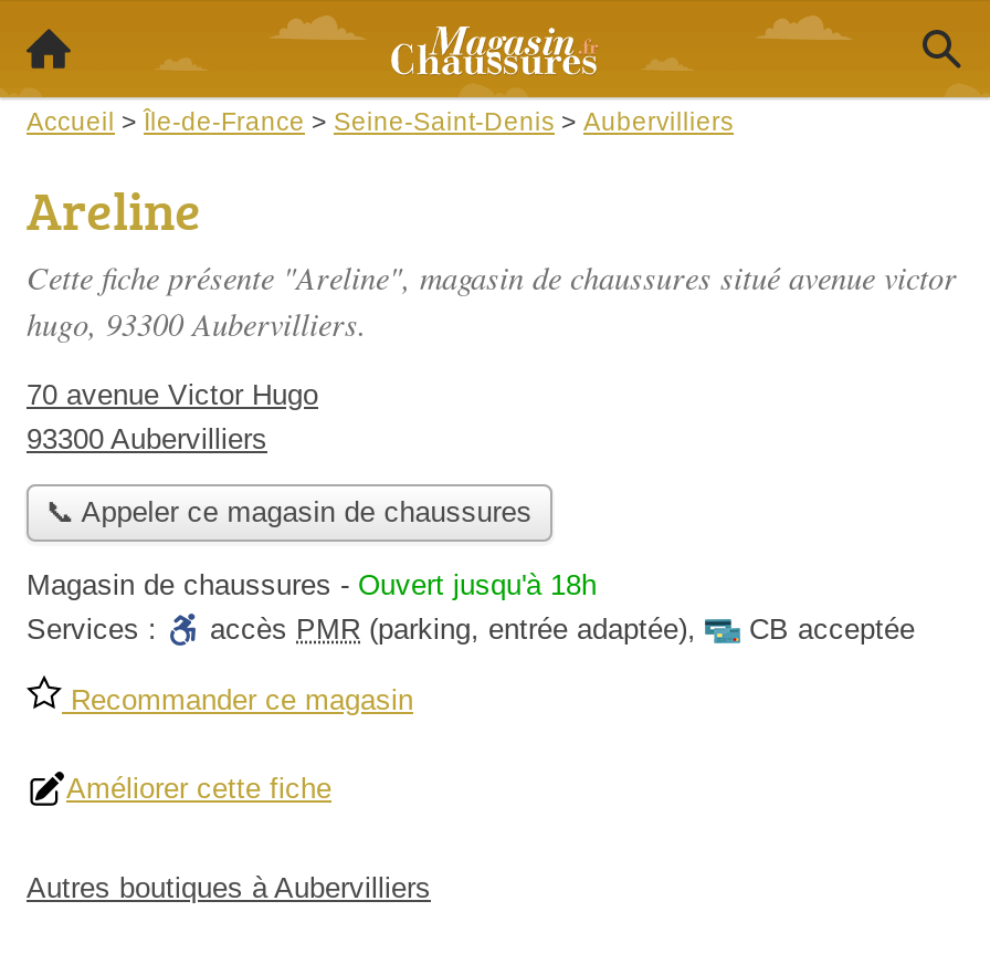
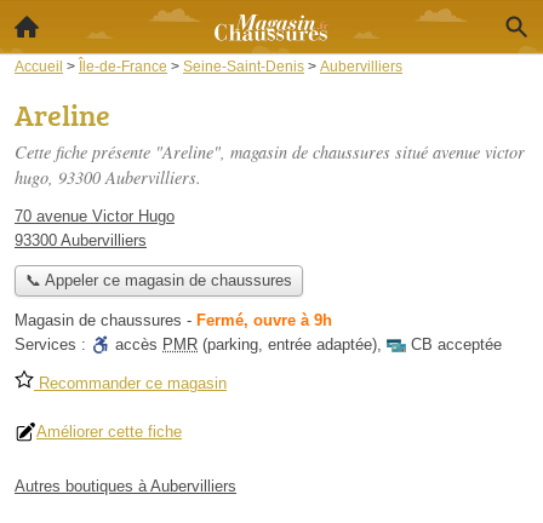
[27,569,597,602] Magasin de chaussures - Ouvert jusqu'à 18h -> [15,312,332,330] Magasin de chaussures - Fermé, ouvre à 9h

